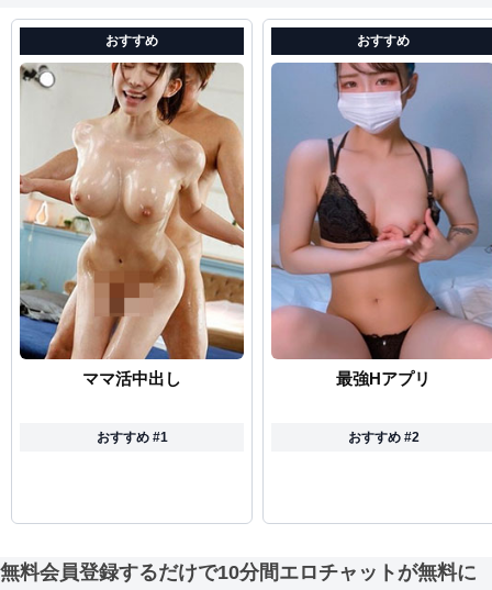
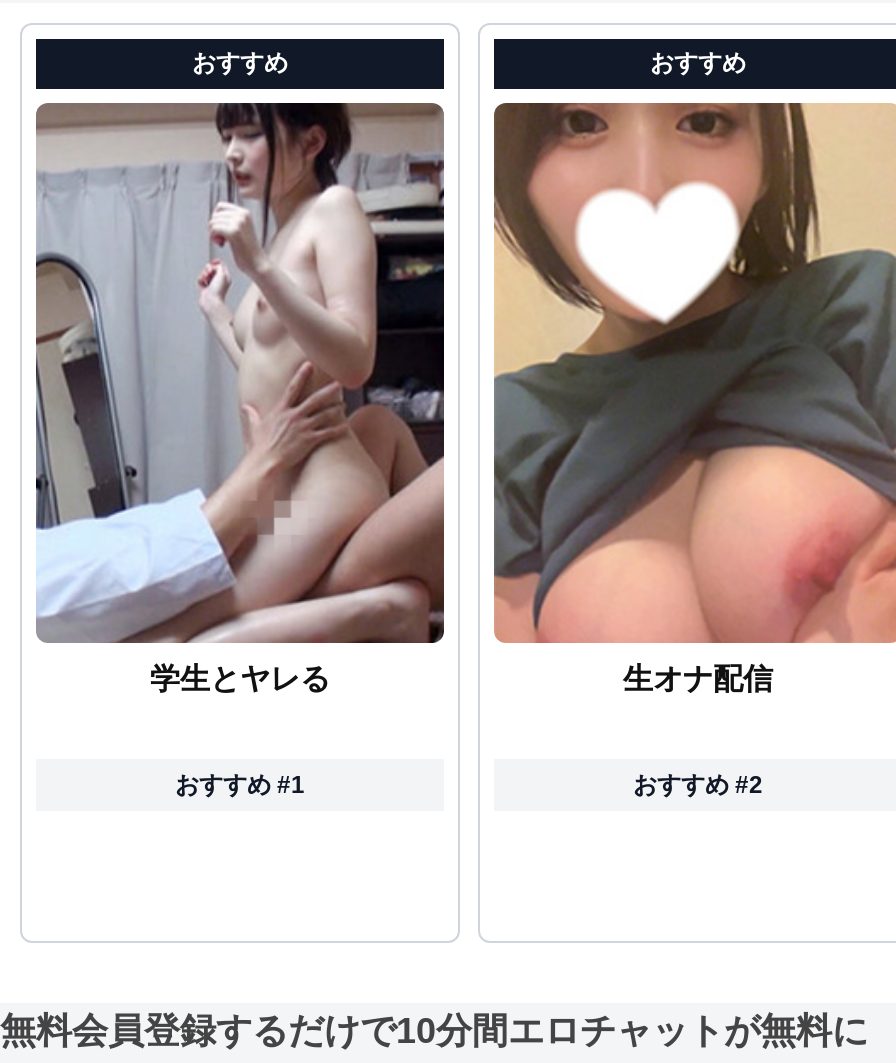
[19,62,245,388] [image] | ママ活中出し -> [34,101,446,695] [image] | 学生とヤレる
[270,62,489,388] [image] | 最強Hアプリ -> [492,101,890,695] [image] | 生オナ配信

